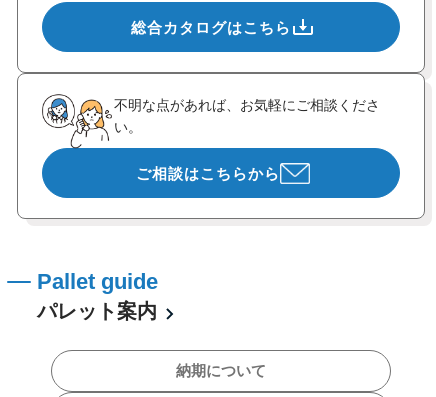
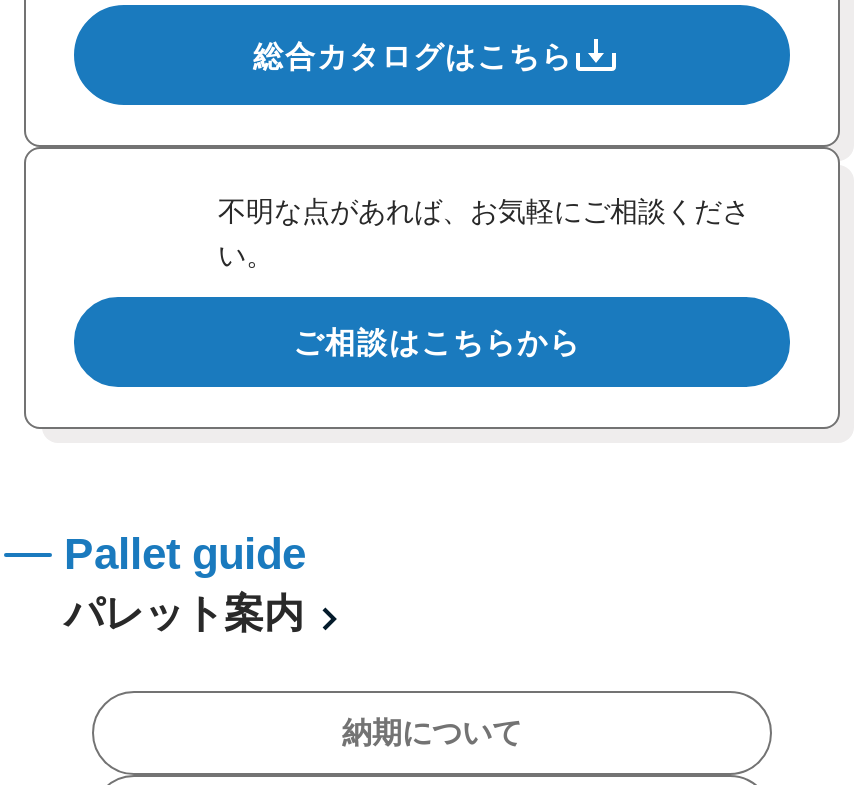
[41,93,112,149] [image] -> none

